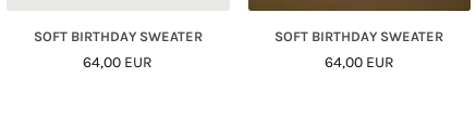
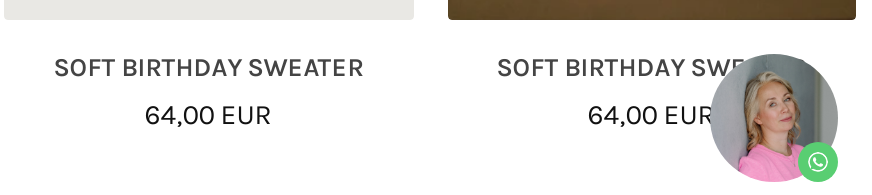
none -> [712,66,840,184] [image]

